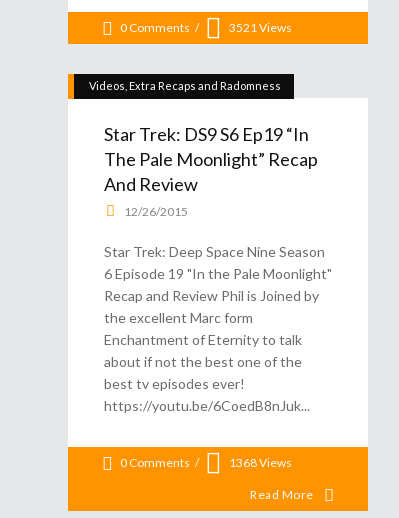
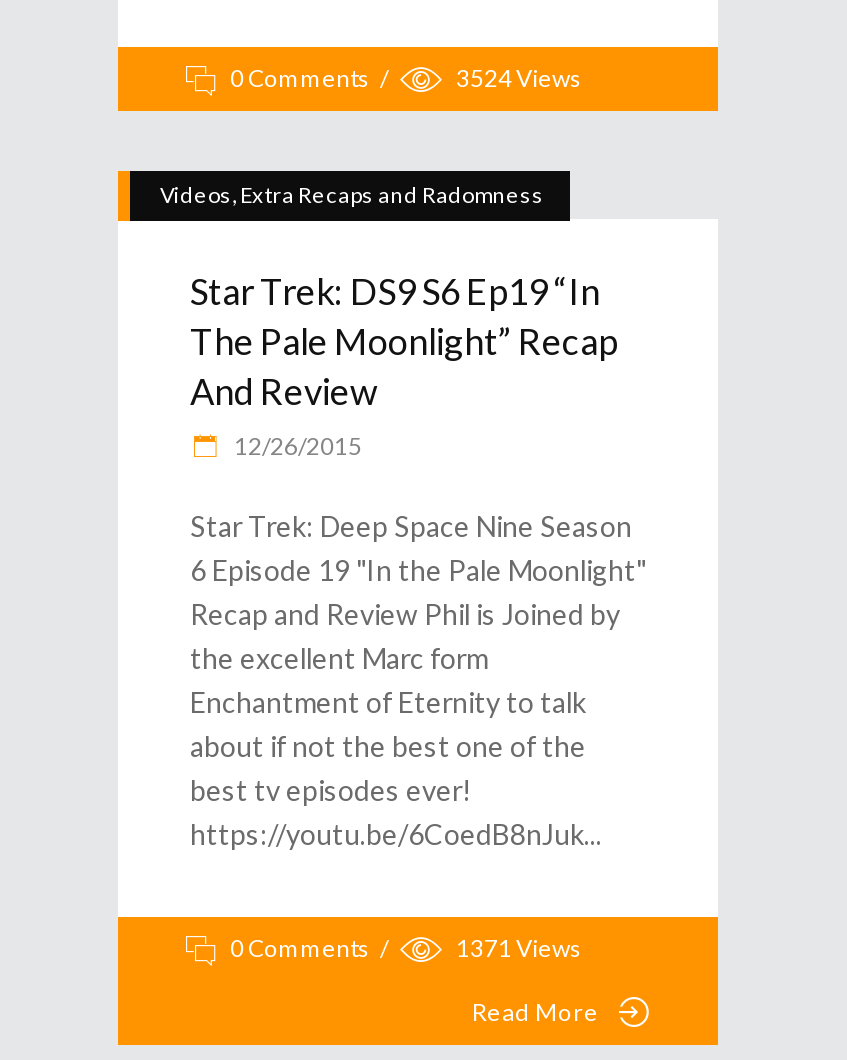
[229,20,292,35] 3521 Views -> [456,62,582,92] 3524 Views
[229,455,292,470] 1368 Views -> [456,933,582,963] 1371 Views

